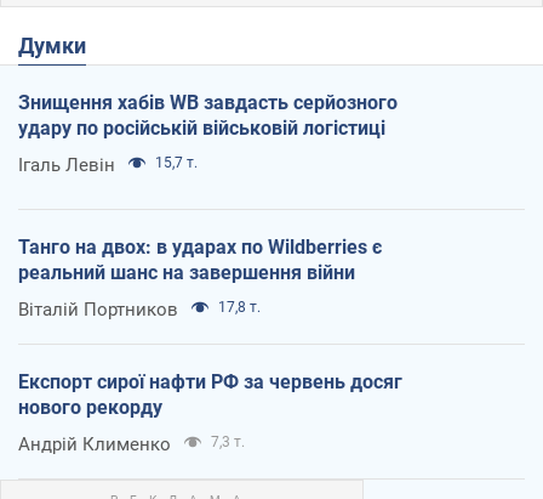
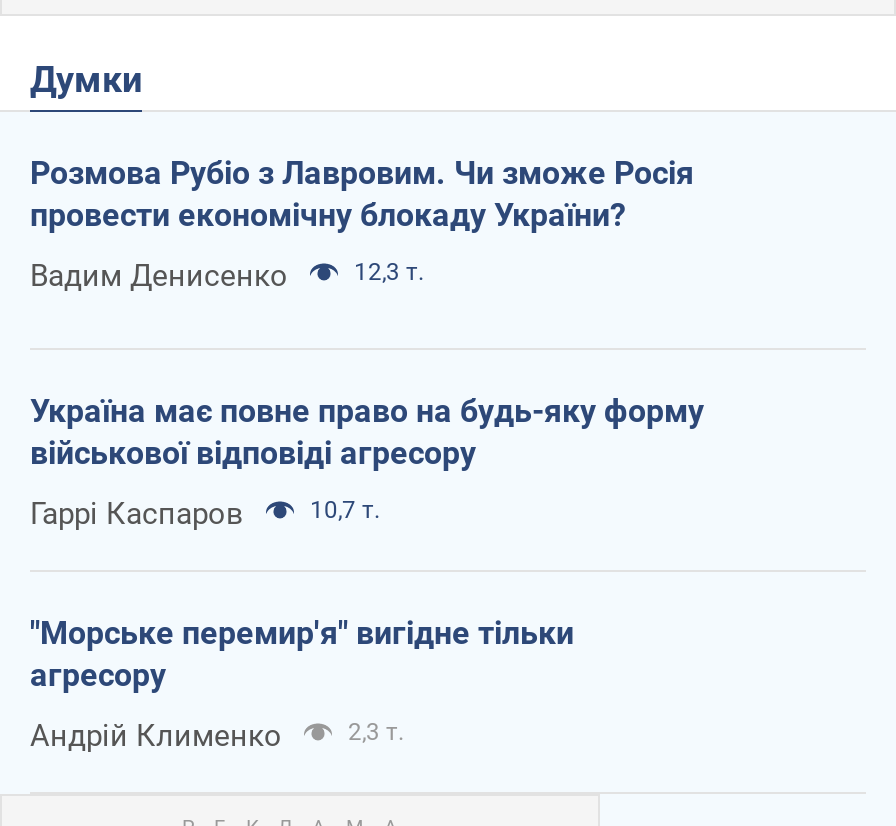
[18,91,398,139] Знищення хабів WB завдасть серйозного | удару по російській військовій логістиці -> [30,153,694,233] Розмова Рубіо з Лавровим. Чи зможе Росія | провести економічну блокаду України?
[18,154,198,176] Ігаль Левін | 15,7 т. -> [30,257,424,293] Вадим Денисенко | 12,3 т.
[18,235,382,284] Танго на двох: в ударах по Wildberries є | реальний шанс на завершення війни -> [30,391,704,471] Україна має повне право на будь-яку форму | військової відповіді агресору
[18,298,261,320] Віталій Портников | 17,8 т. -> [30,495,380,531] Гаррі Каспаров | 10,7 т.
[18,370,402,419] Експорт сирої нафти РФ за червень досяг | нового рекорду -> [30,613,574,693] "Морське перемир'я" вигідне тільки | агресору
[211,433,245,450] 7,3 т. -> [348,717,404,745] 2,3 т.

